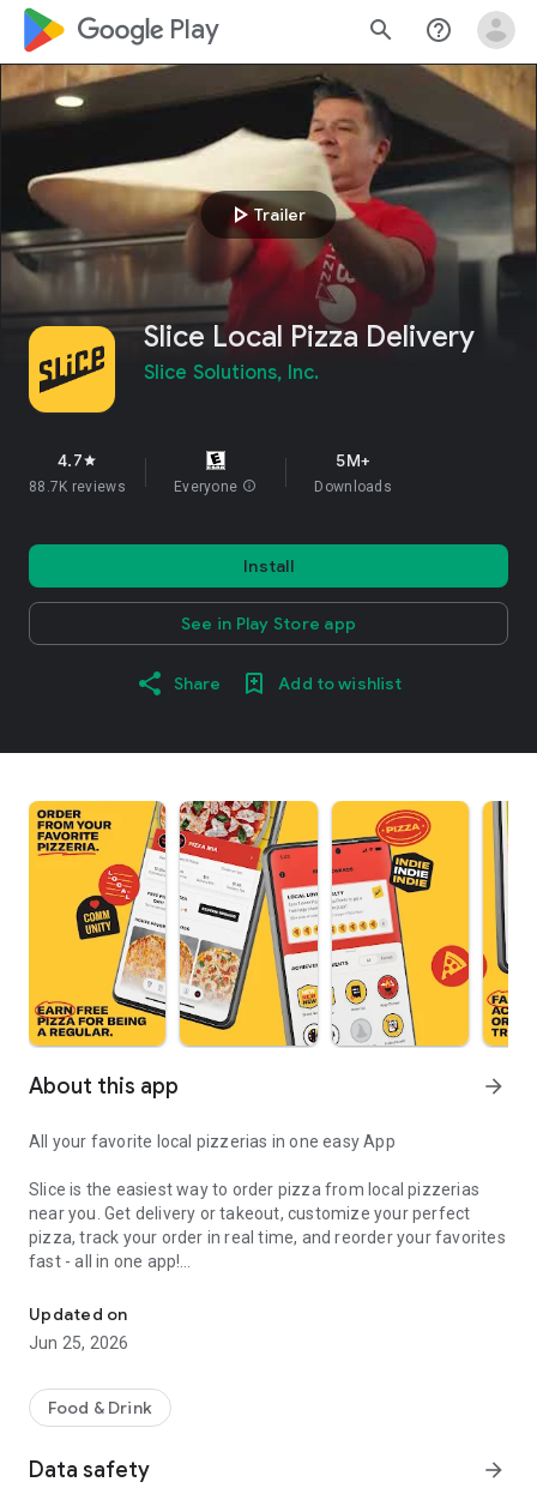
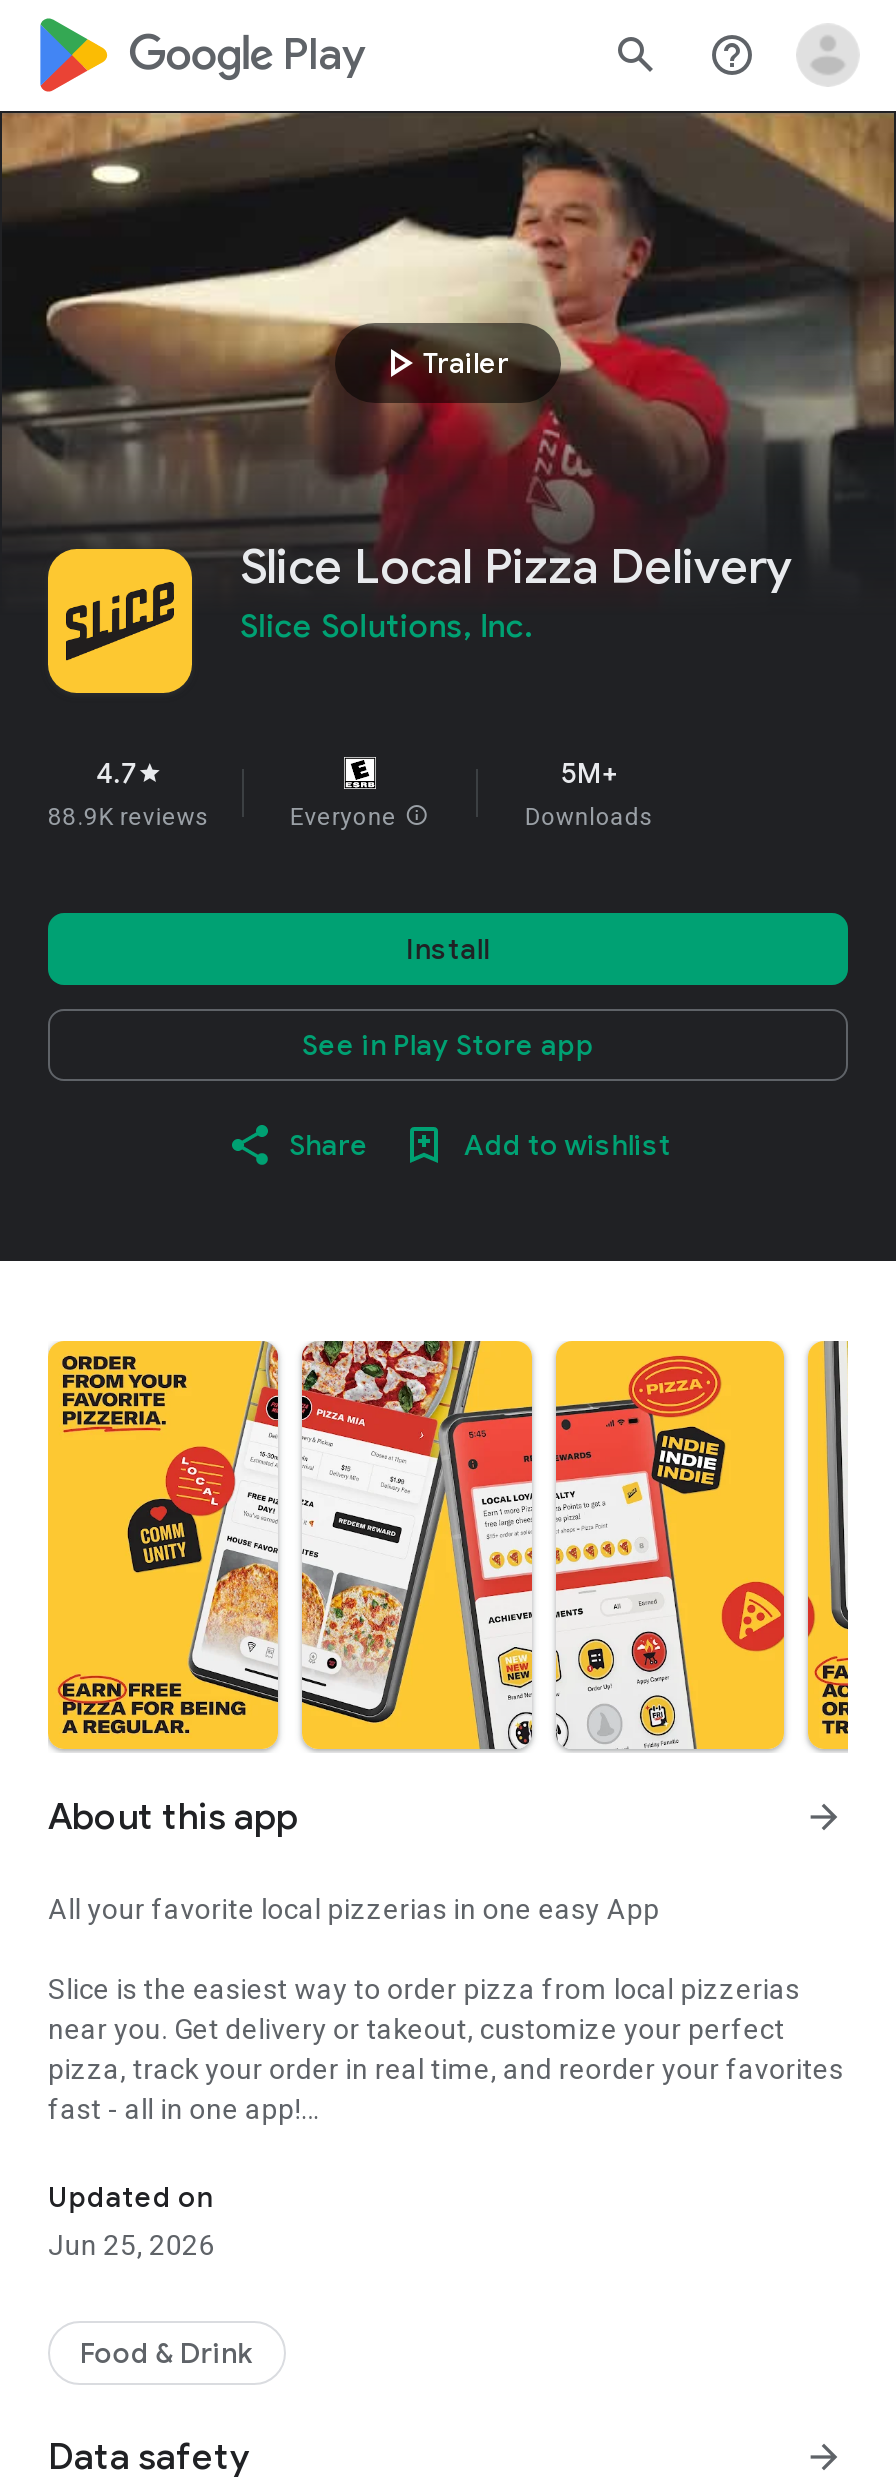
[29,478,126,495] 88.7K reviews -> [48,803,210,831] 88.9K reviews

